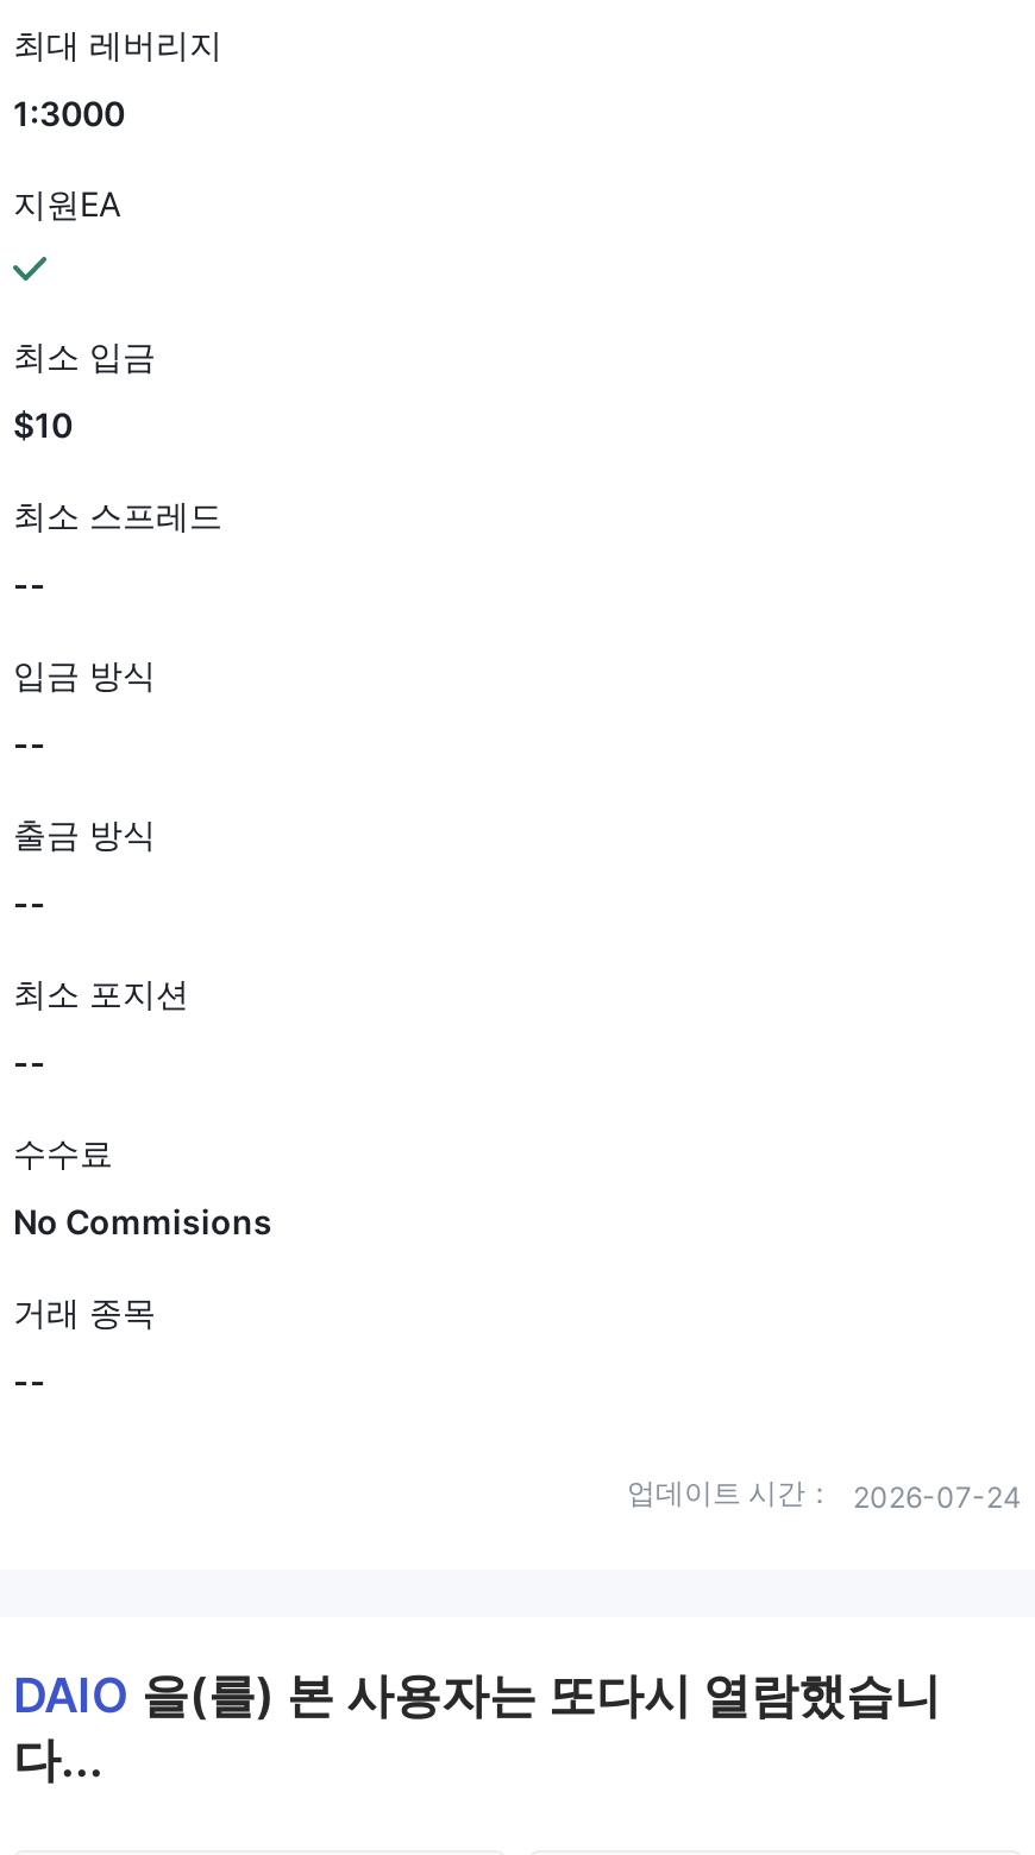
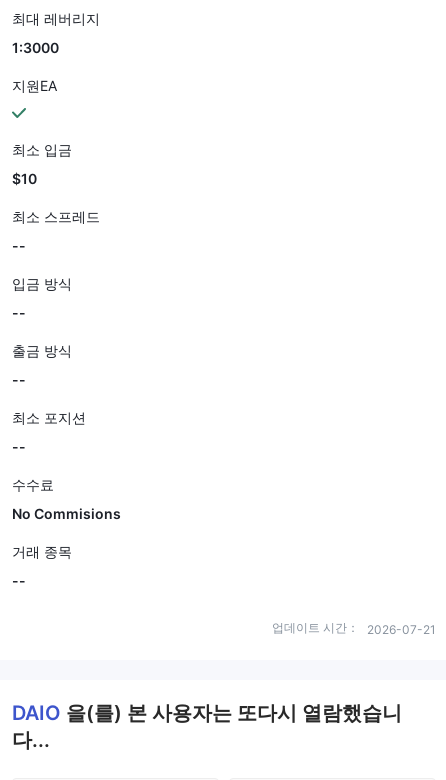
[627,1474,1022,1515] 업데이트 시간： 2026-07-24 -> [272,620,436,637] 업데이트 시간： 2026-07-21

